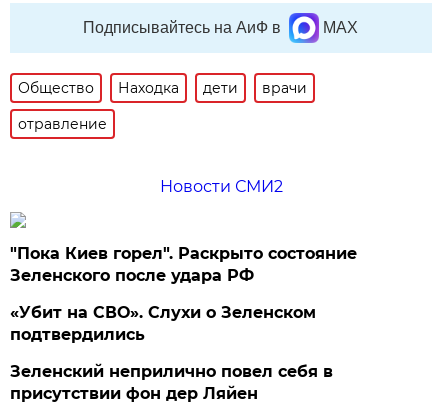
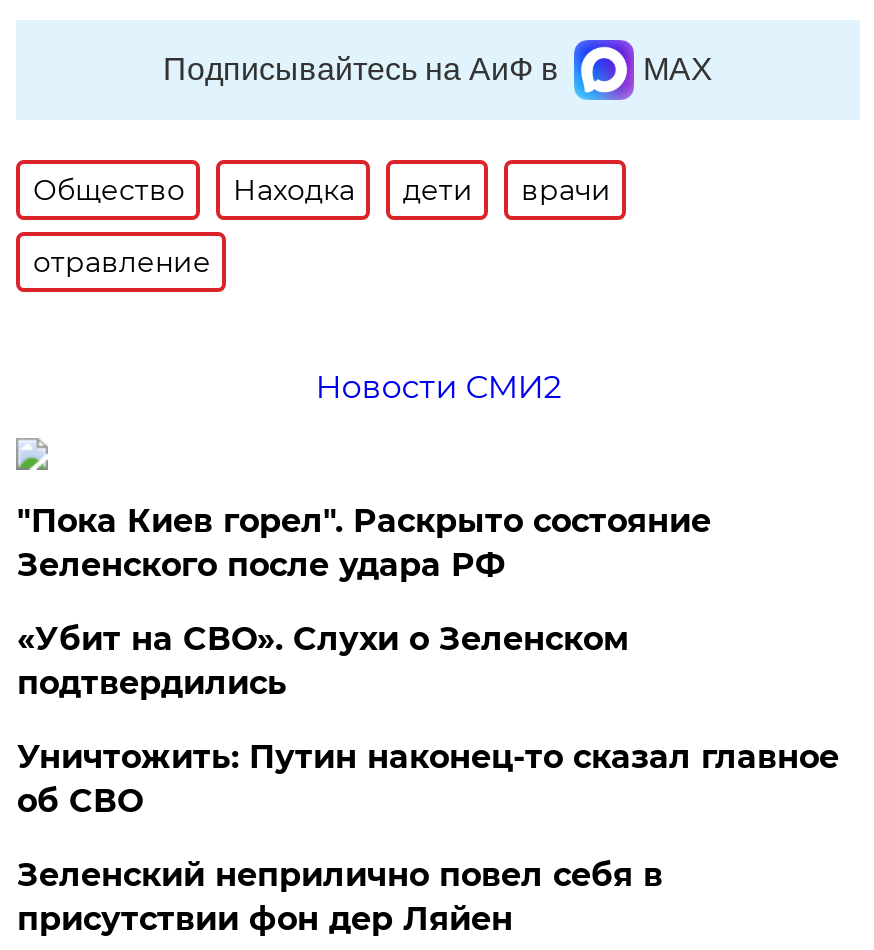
none -> [17,739,839,821] Уничтожить: Путин наконец-то сказал главное | об СВО

